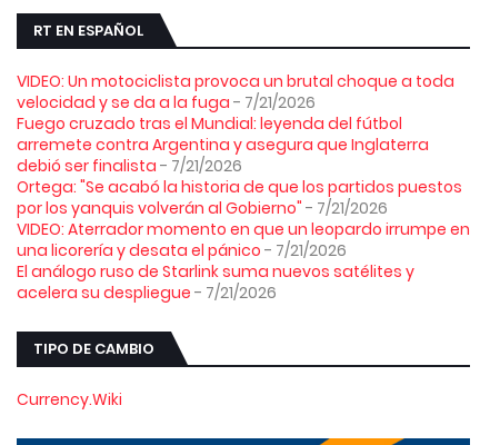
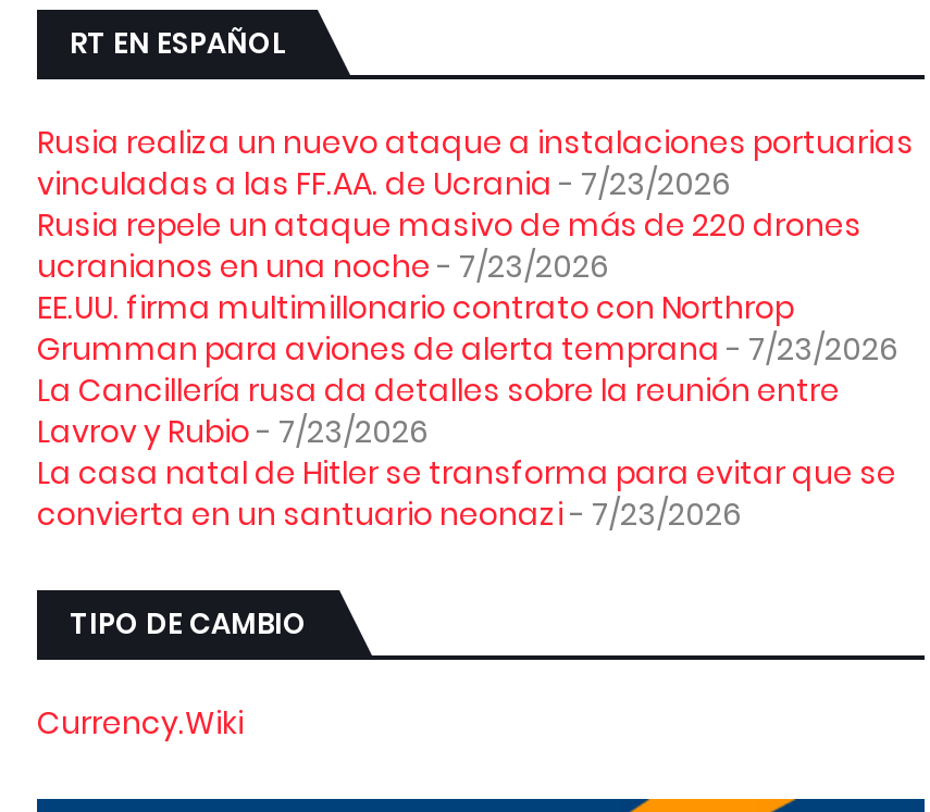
[17,70,470,303] VIDEO: Un motociclista provoca un brutal choque a toda | velocidad y se da a la fuga - 7/21/2026 | Fuego cruzado tras el Mundial: leyenda del fútbol | arremete contra Argentina y asegura que Inglaterra | debió ser finalista - 7/21/2026 | Ortega: "Se acabó la historia de que los partidos puestos | por los yanquis volverán al Gobierno" - 7/21/2026 | VIDEO: Aterrador momento en que un leopardo irrumpe en | una licorería y desata el pánico- 7/21/2026 | El análogo ruso de Starlink suma nuevos satélites y | acelera su despliegue - 7/21/2026 -> [37,120,914,535] Rusia realiza un nuevo ataque a instalaciones portuarias | vinculadas a las FF.AA. de Ucrania - 7/23/2026 | Rusia repele un ataque masivo de más de 220 drones | ucranianos en una noche - 7/23/2026 | EE.UU. firma multimillonario contrato con Northrop | Grumman para aviones de alerta temprana - 7/23/2026 | La Cancillería rusa da detalles sobre la reunión entre | Lavrov y Rubio - 7/23/2026 | La casa natal de Hitler se transforma para evitar que se | convierta en un santuario neonazi - 7/23/2026

